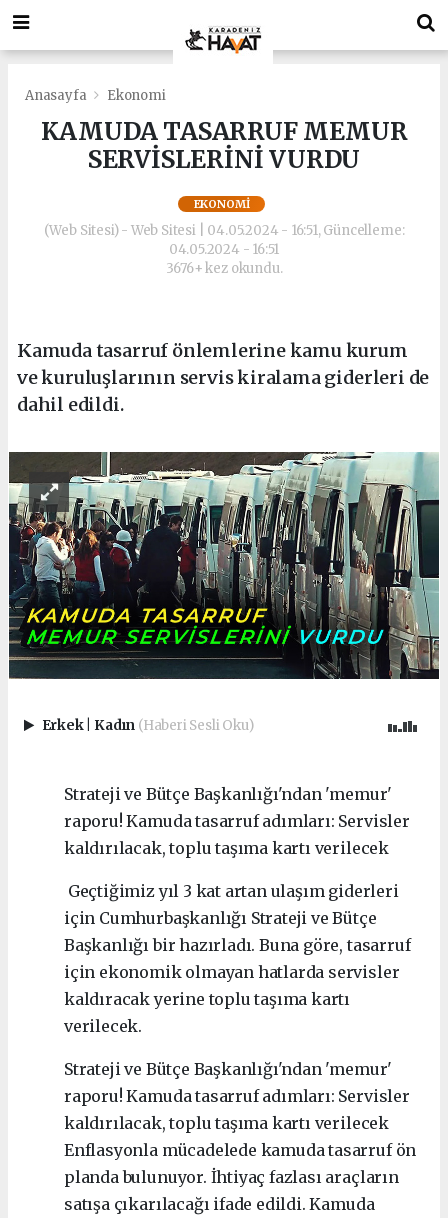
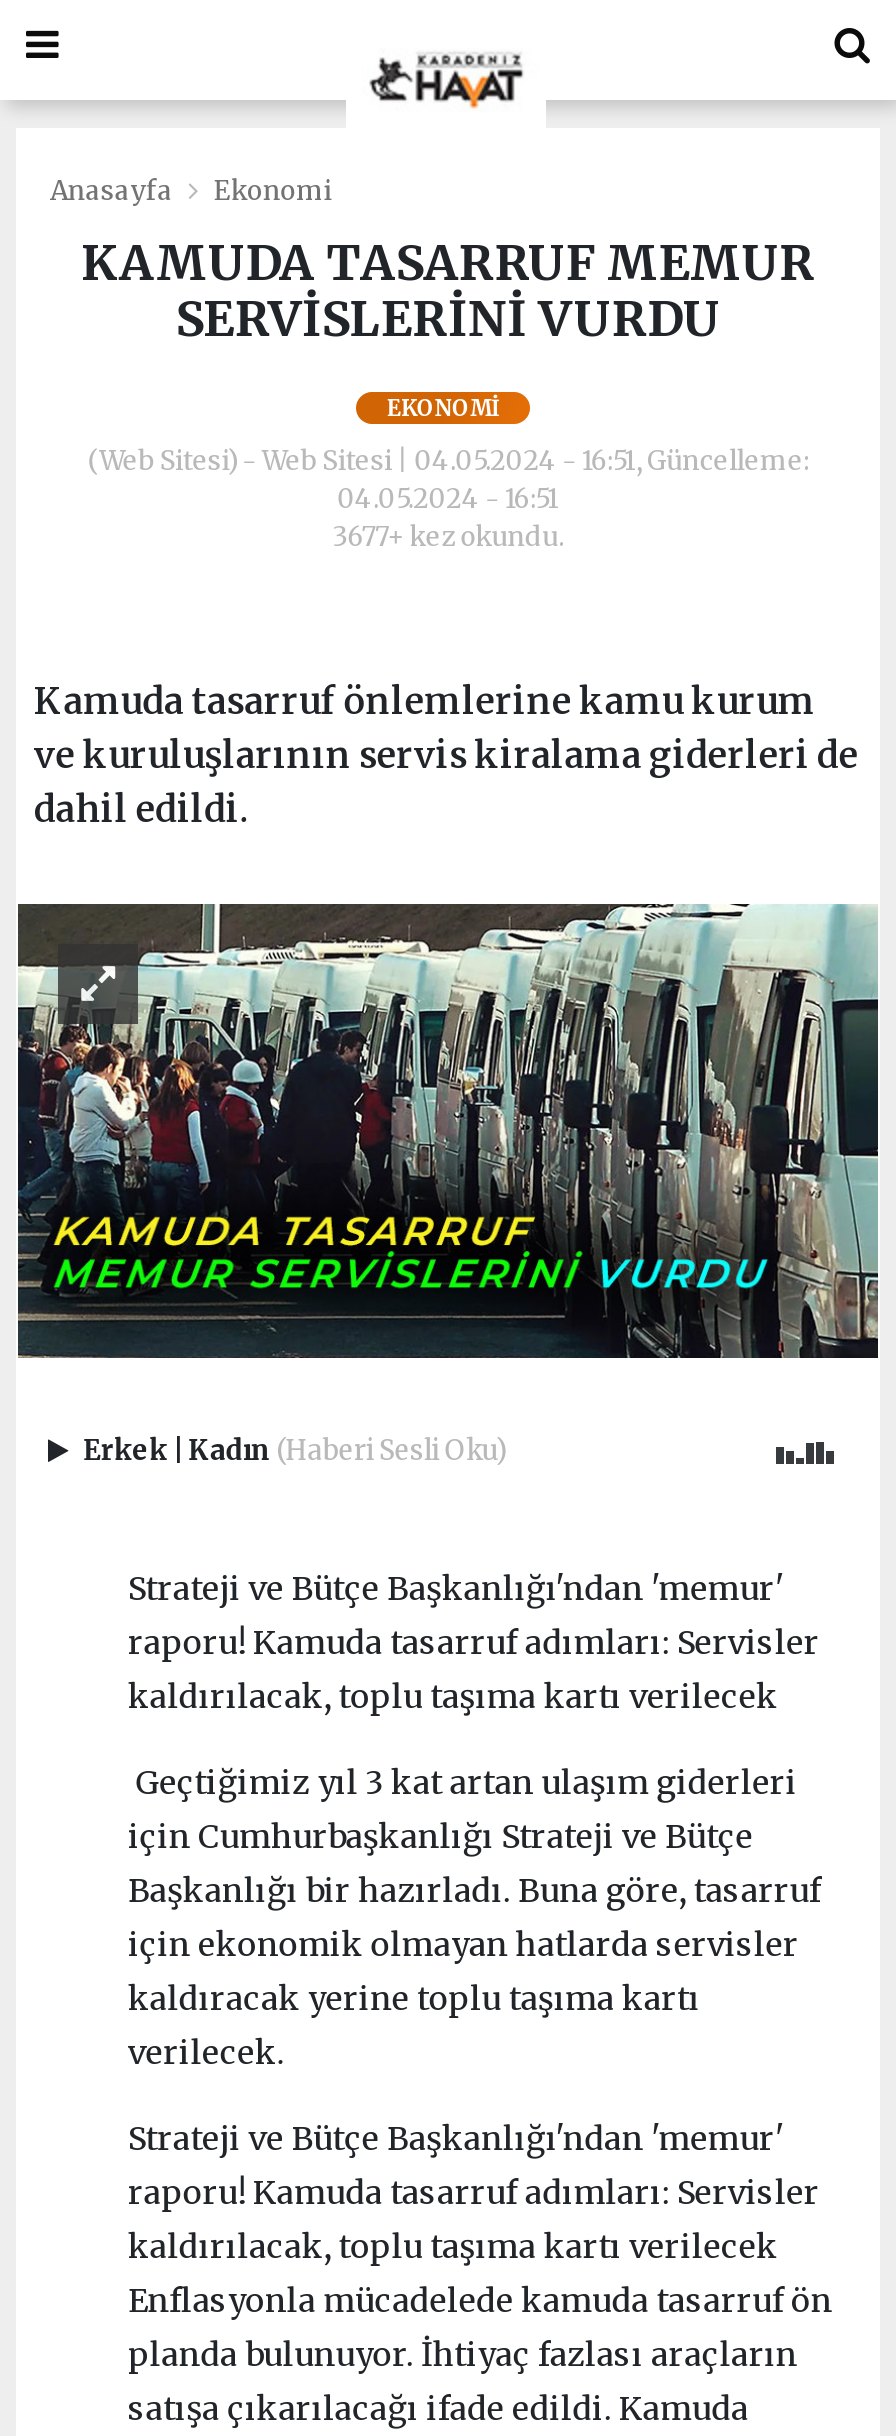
[166,260,282,277] 3676+ kez okundu. -> [332,520,564,554] 3677+ kez okundu.

